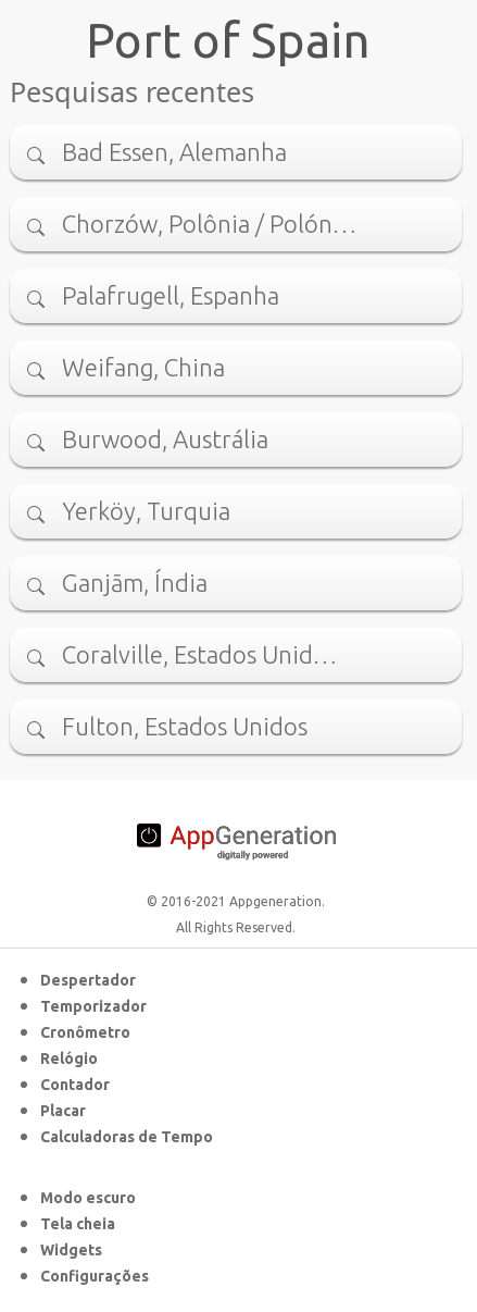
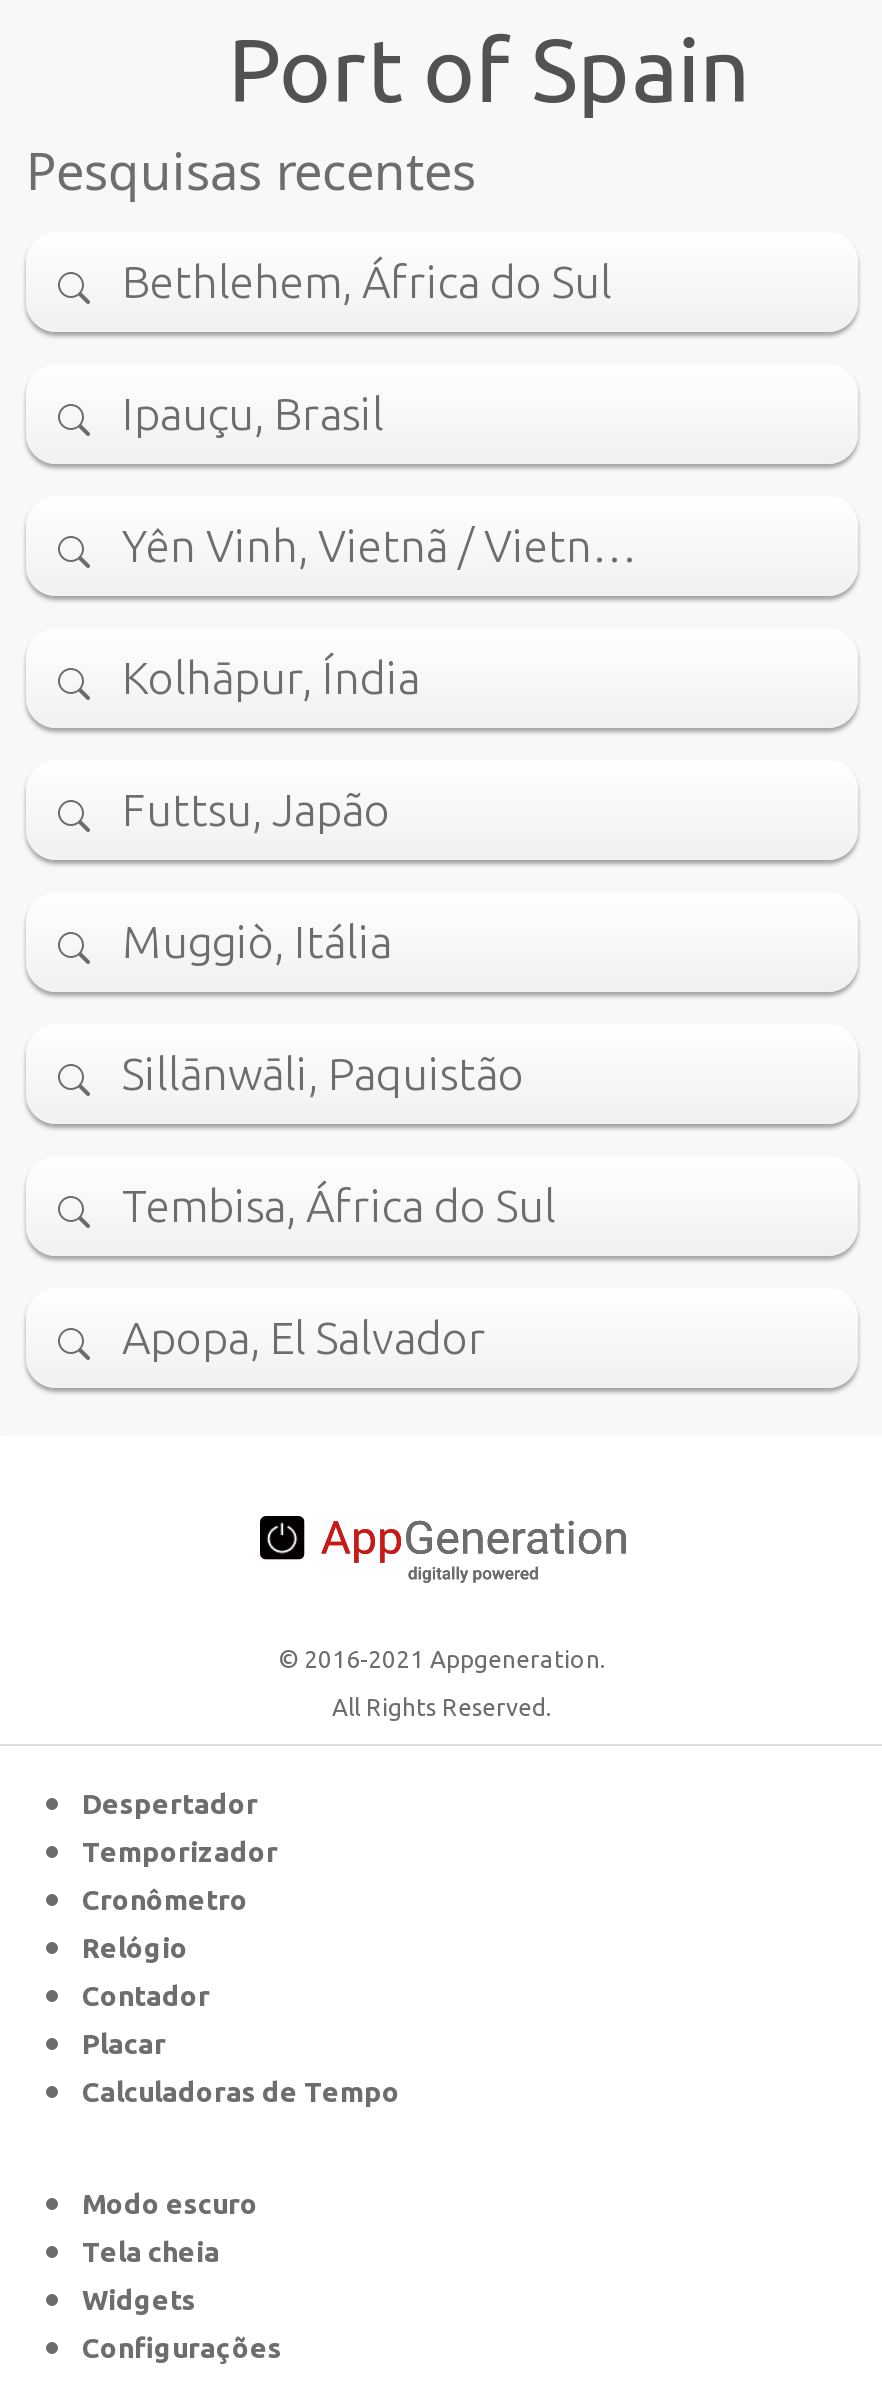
[62,139,287,166] Bad Essen, Alemanha -> [122,257,612,307] Bethlehem, África do Sul
[62,210,356,238] Chorzów, Polônia / Polón… -> [122,389,384,439] Ipauçu, Brasil
[62,282,279,309] Palafrugell, Espanha -> [122,521,636,571] Yên Vinh, Vietnã / Vietn…
[62,354,225,381] Weifang, China -> [122,653,420,703] Kolhāpur, Índia
[62,426,268,453] Burwood, Austrália -> [122,785,390,835] Futtsu, Japão
[62,498,230,525] Yerköy, Turquia -> [122,917,392,967] Muggiò, Itália
[62,569,208,597] Ganjām, Índia -> [122,1049,524,1099] Sillānwāli, Paquistão
[62,641,337,668] Coralville, Estados Unid… -> [122,1181,556,1231] Tembisa, África do Sul
[62,713,307,740] Fulton, Estados Unidos -> [122,1313,486,1363] Apopa, El Salvador

